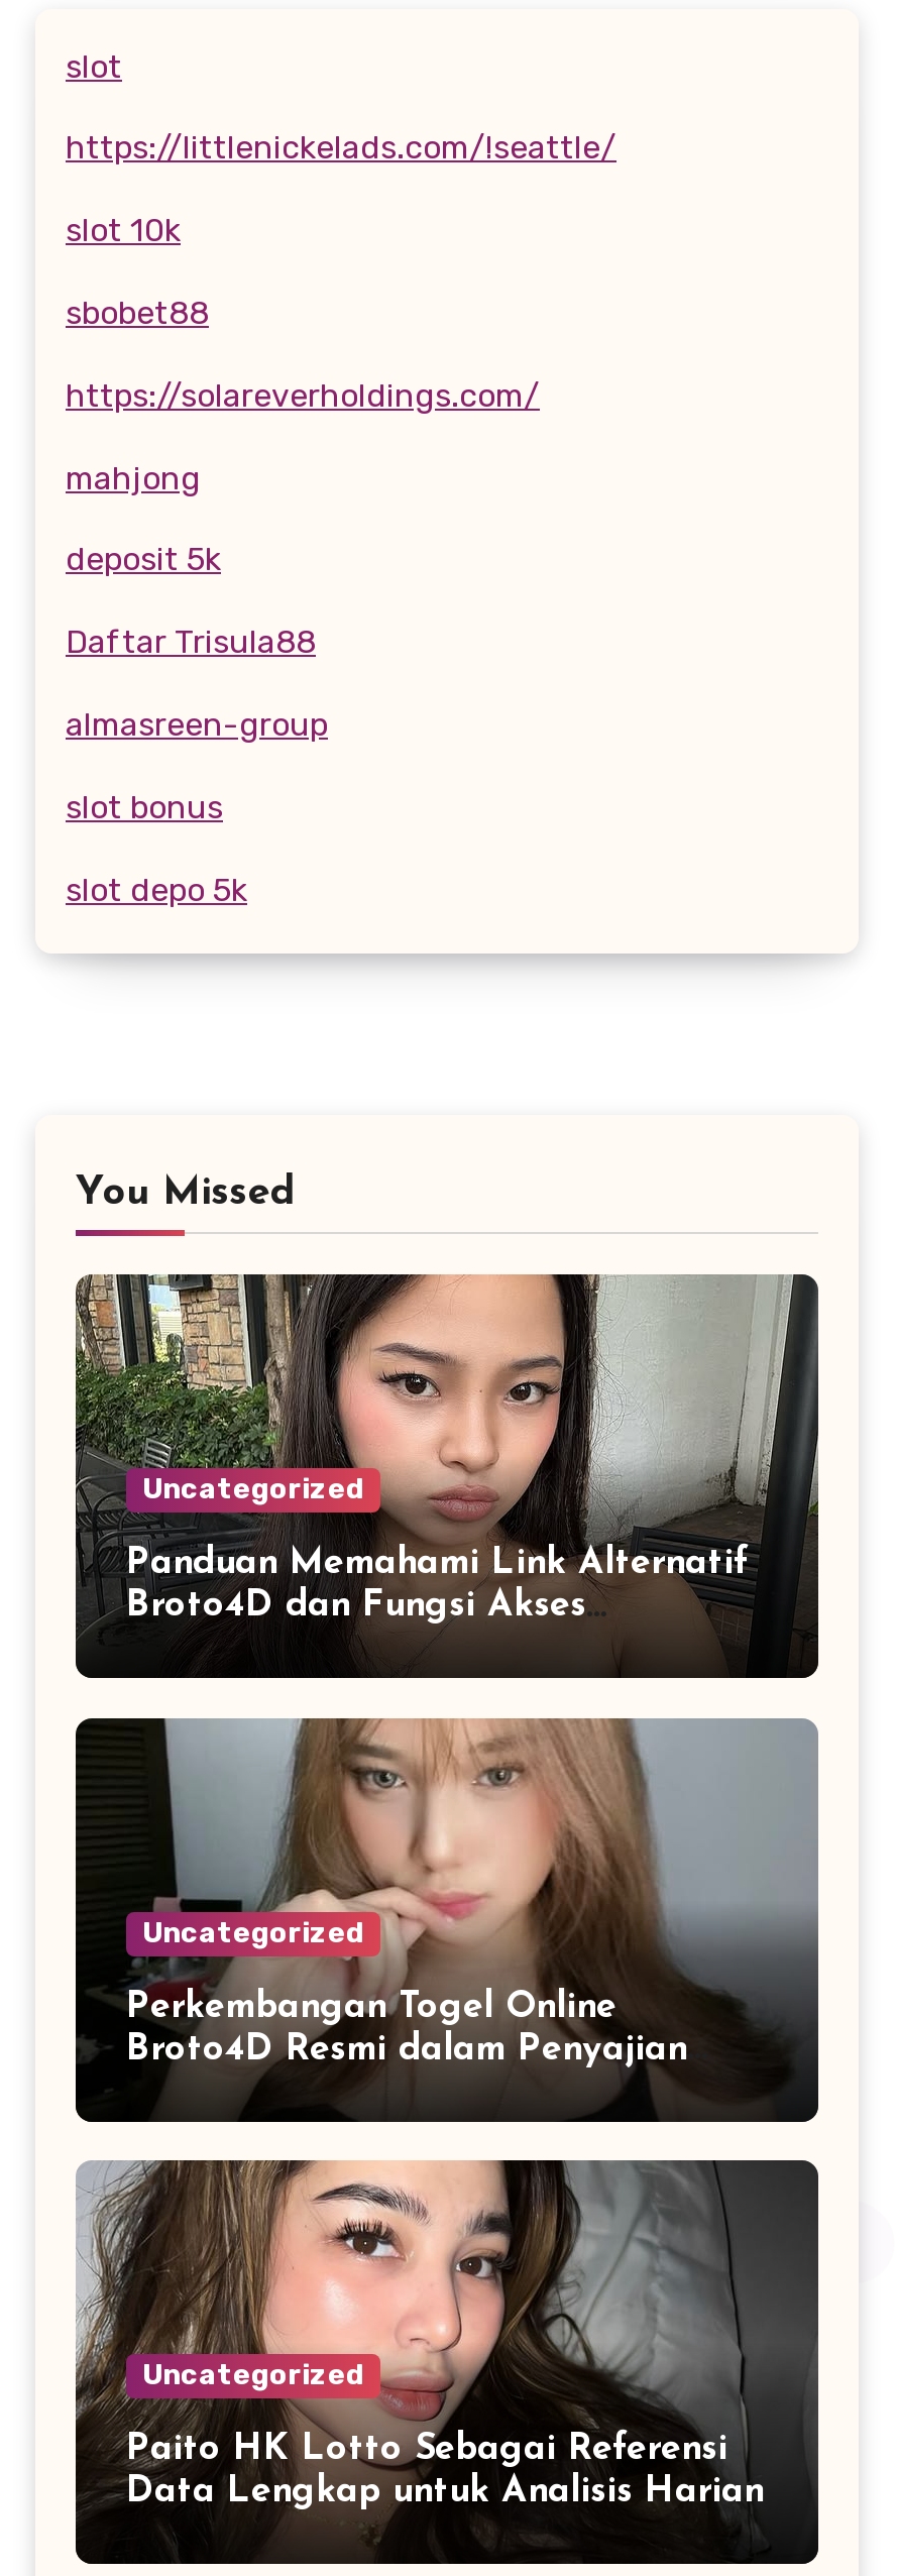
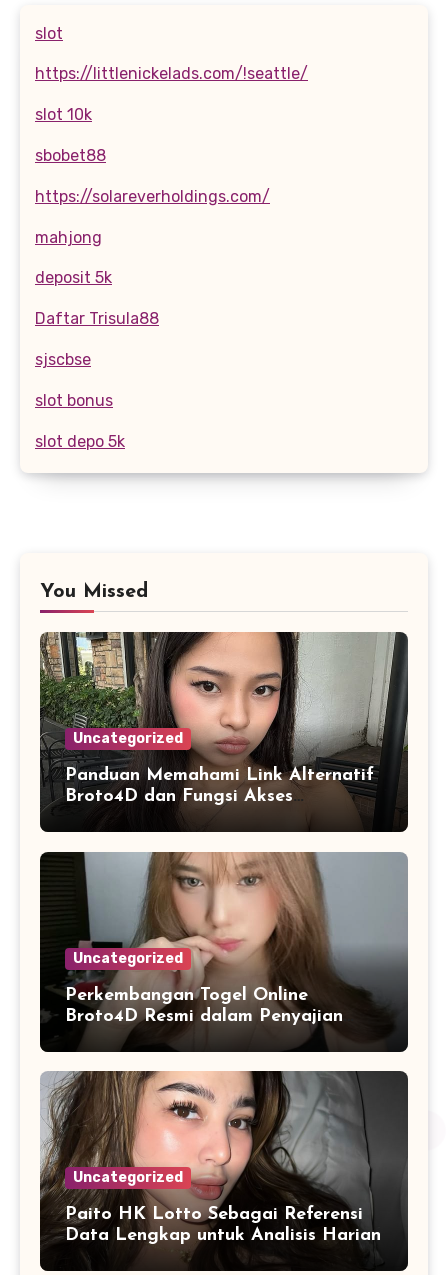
[66,705,328,744] almasreen-group -> [35,350,91,369] sjscbse

